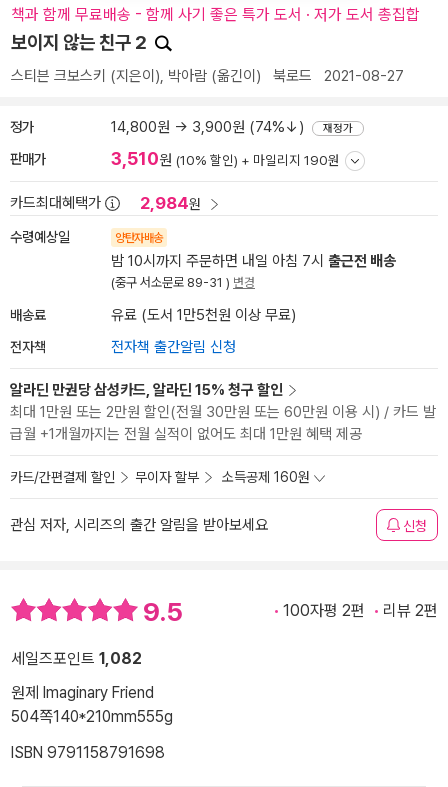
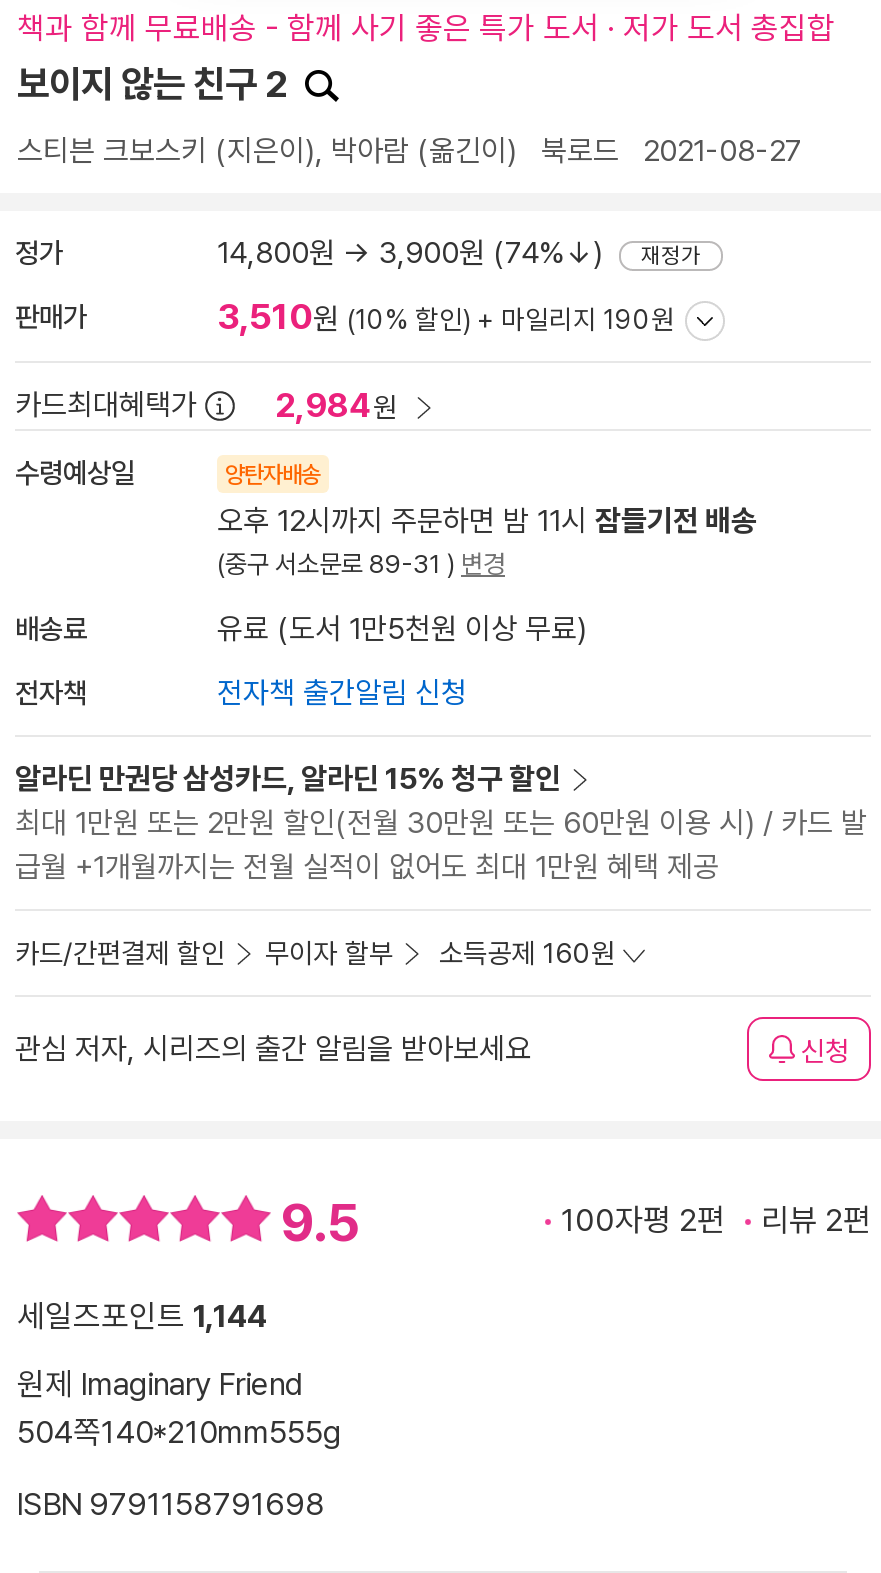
[111,252,396,270] 밤 10시까지 주문하면 내일 아침 7시 출근전 배송 -> [217,503,757,539] 오후 12시까지 주문하면 밤 11시 잠들기전 배송
[11,649,142,668] 세일즈포인트 1,082 -> [17,1298,267,1336] 세일즈포인트 1,144

